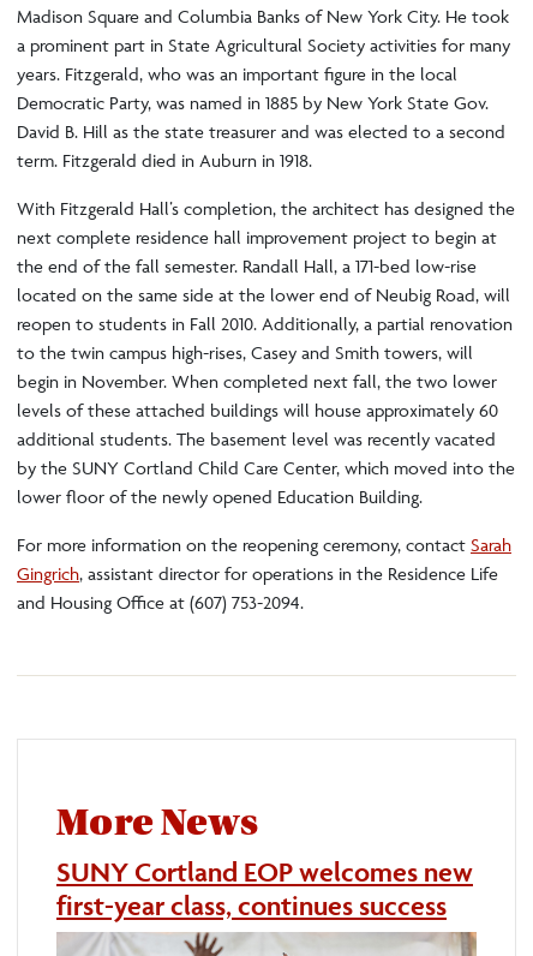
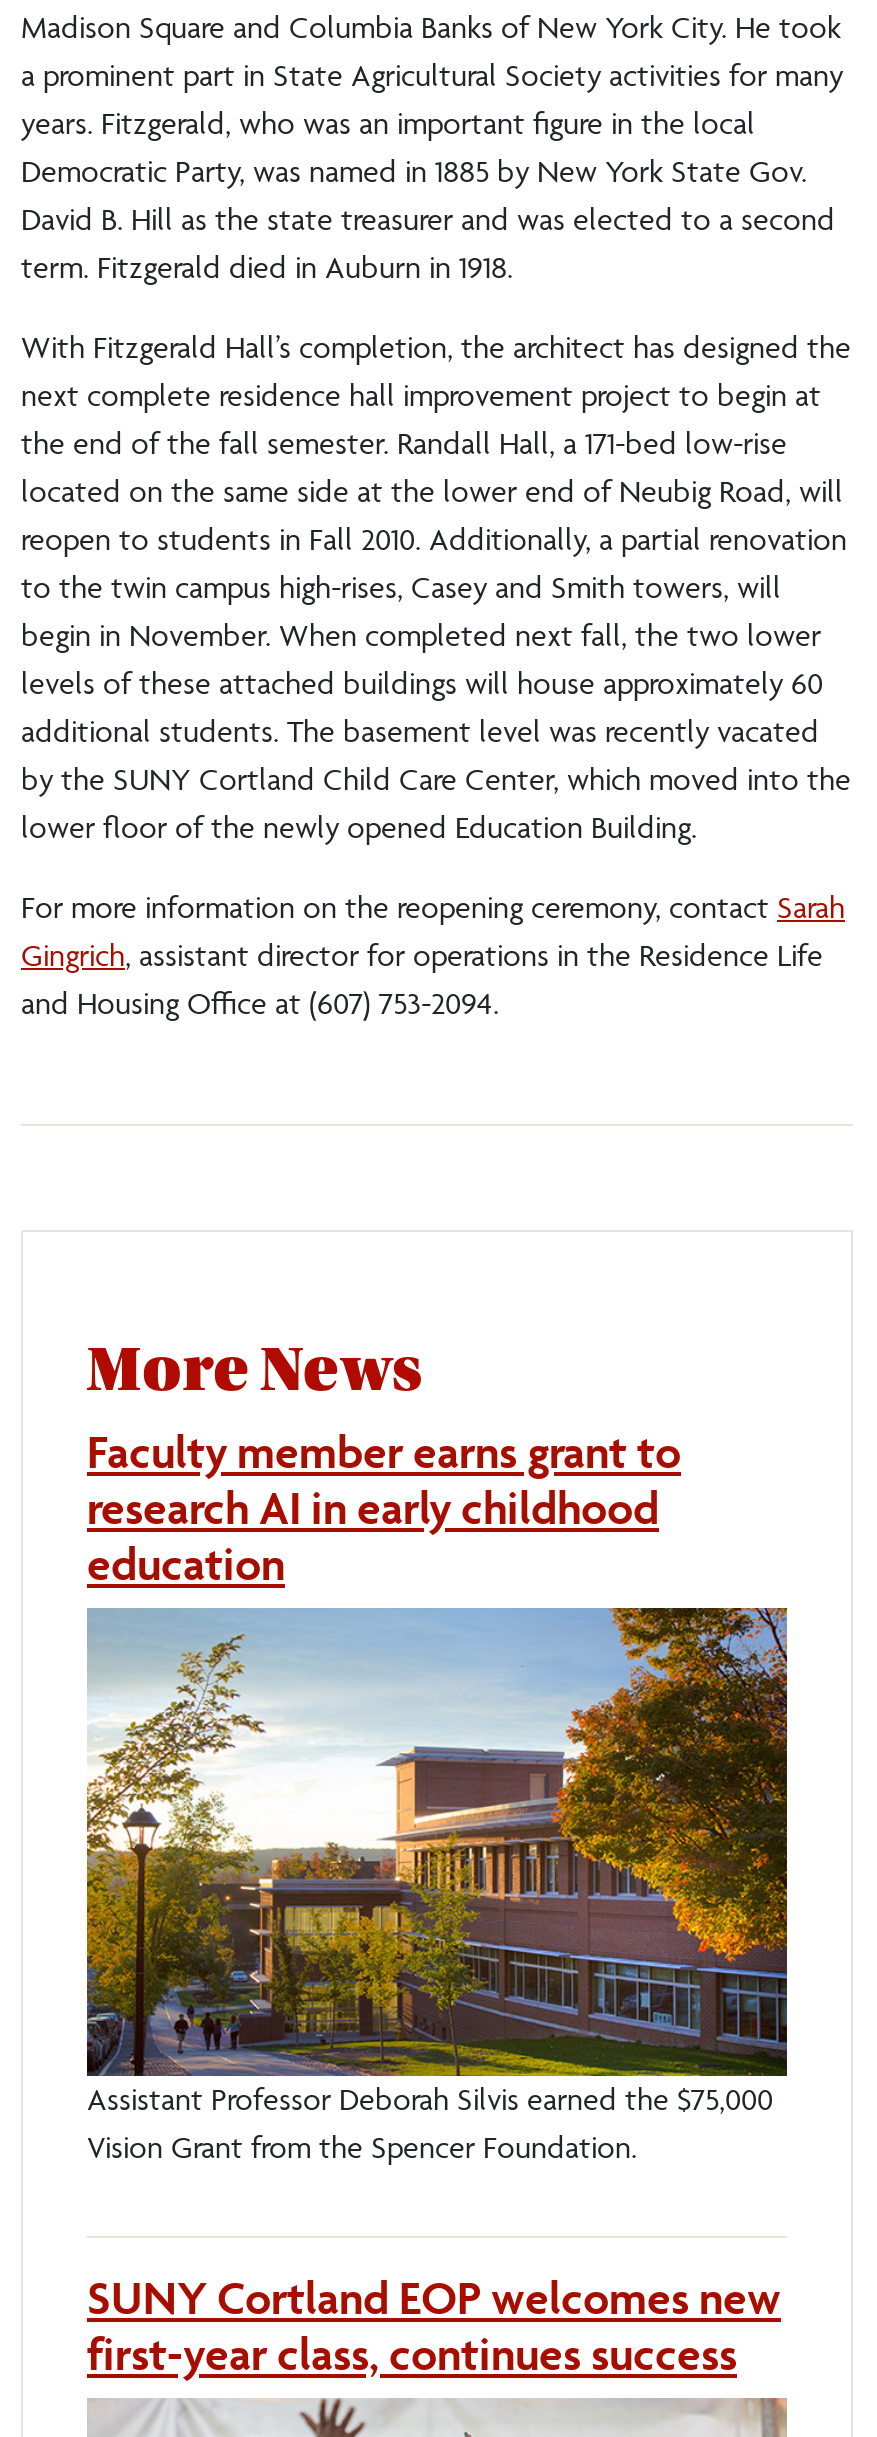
none -> [85,1604,789,2166] [image] | Assistant Professor Deborah Silvis earned the $75,000 | Vision Grant from the Spencer Foundation.
none -> [87,1425,681,1593] Faculty member earns grant to | research AI in early childhood | education

